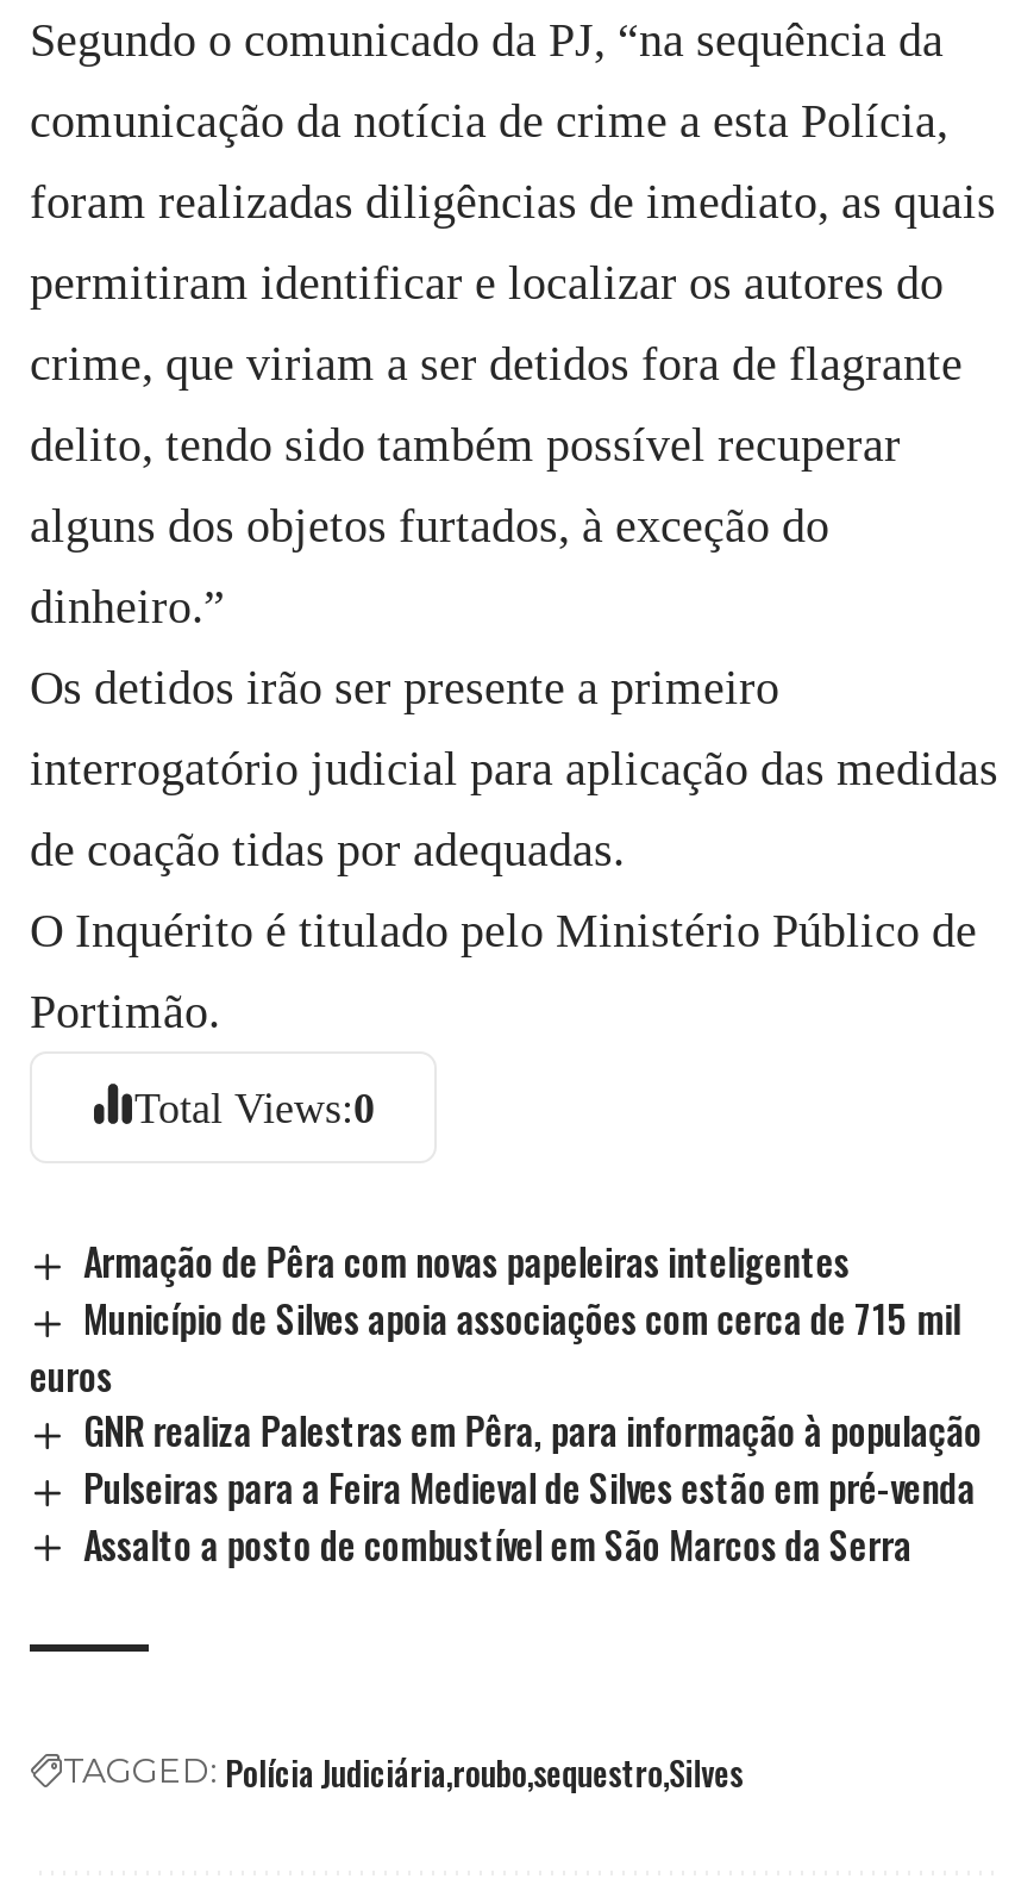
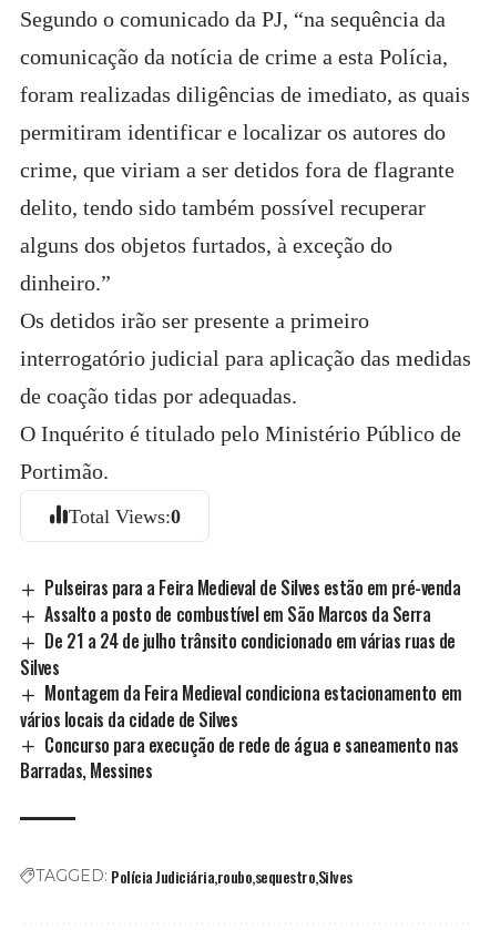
[30,1232,982,1458] Armação de Pêra com novas papeleiras inteligentes | Município de Silves apoia associações com cerca de 715 mil | euros | GNR realiza Palestras em Pêra, para informação à população -> none
moved [83,1458,975,1572] -> [45,574,460,627]: Pulseiras para a Feira Medieval de Silves estão em pré-venda | Assalto a posto de combustível em São Marcos da Serra
none -> [20,627,462,784] De 21 a 24 de julho trânsito condicionado em várias ruas de | Silves | Montagem da Feira Medieval condiciona estacionamento em | vários locais da cidade de Silves | Concurso para execução de rede de água e saneamento nas | Barradas, Messines

